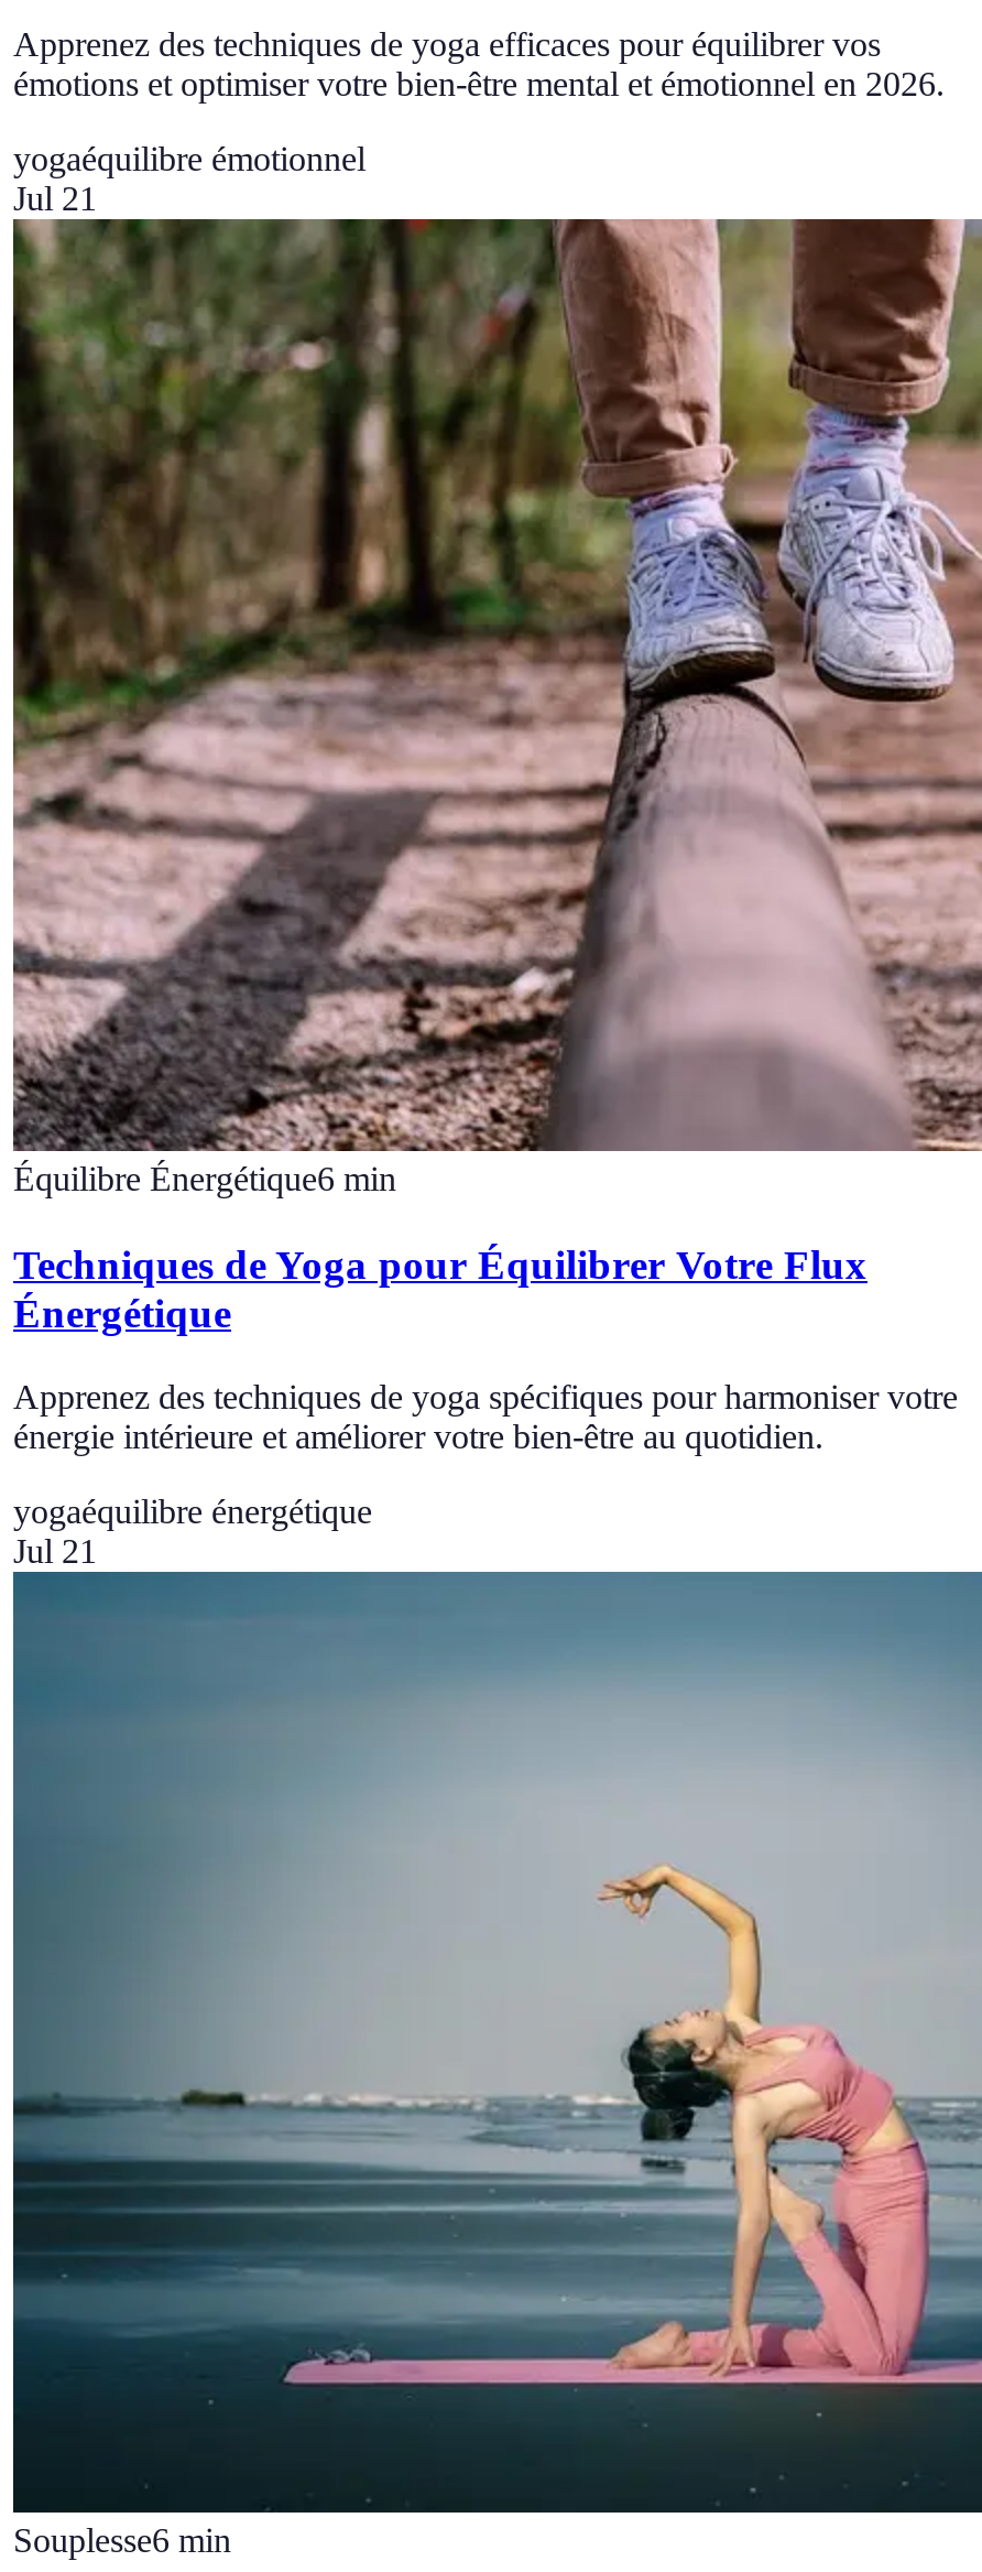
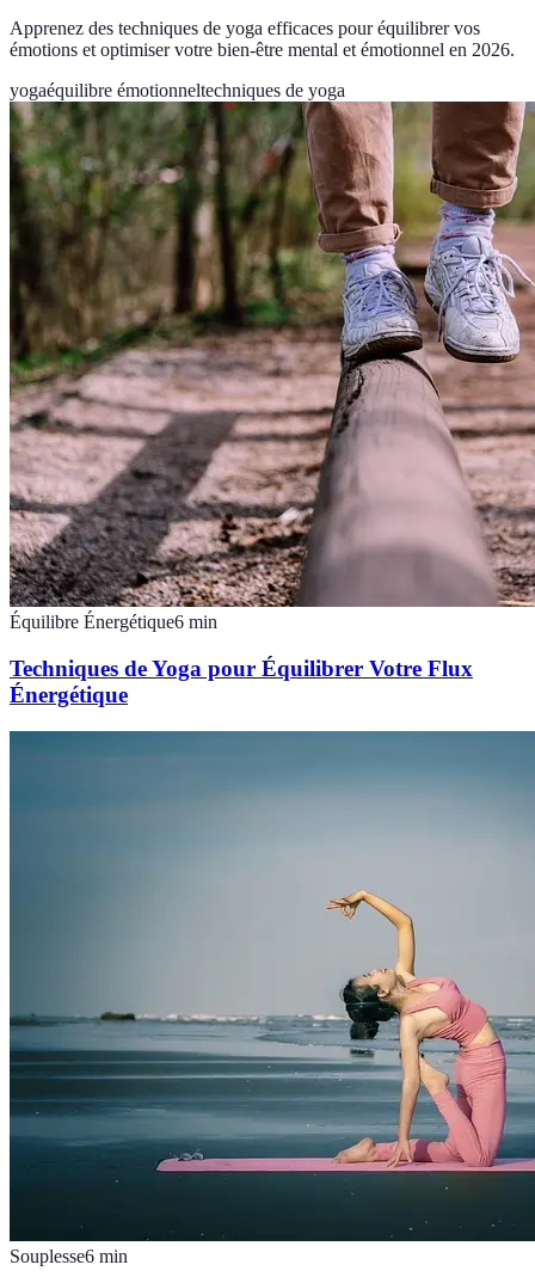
[13,139,365,216] yogaéquilibre émotionnel | Jul 21 -> [10,80,345,100] yogaéquilibre émotionneltechniques de yoga
[13,1378,958,1570] Apprenez des techniques de yoga spécifiques pour harmoniser votre | énergie intérieure et améliorer votre bien-être au quotidien. | yogaéquilibre énergétique | Jul 21 -> none

